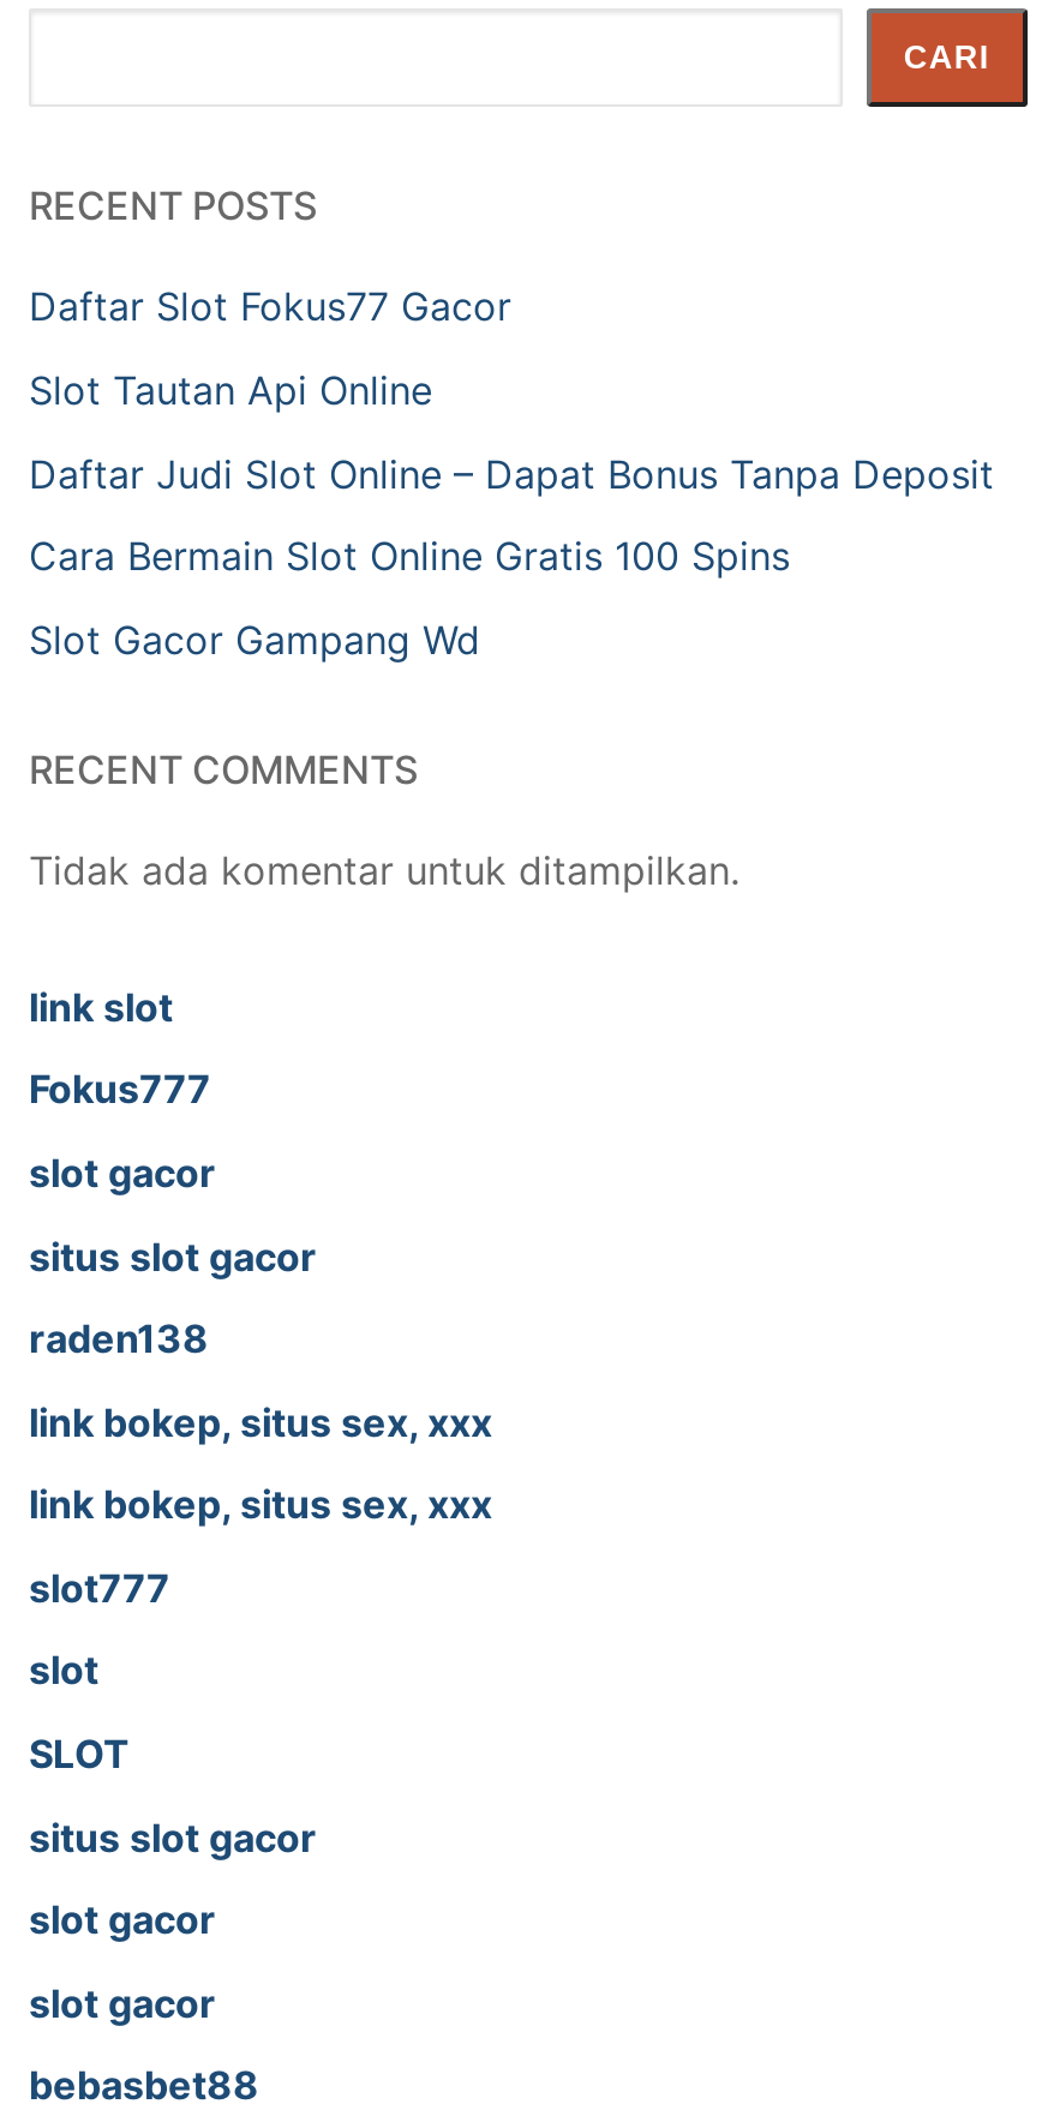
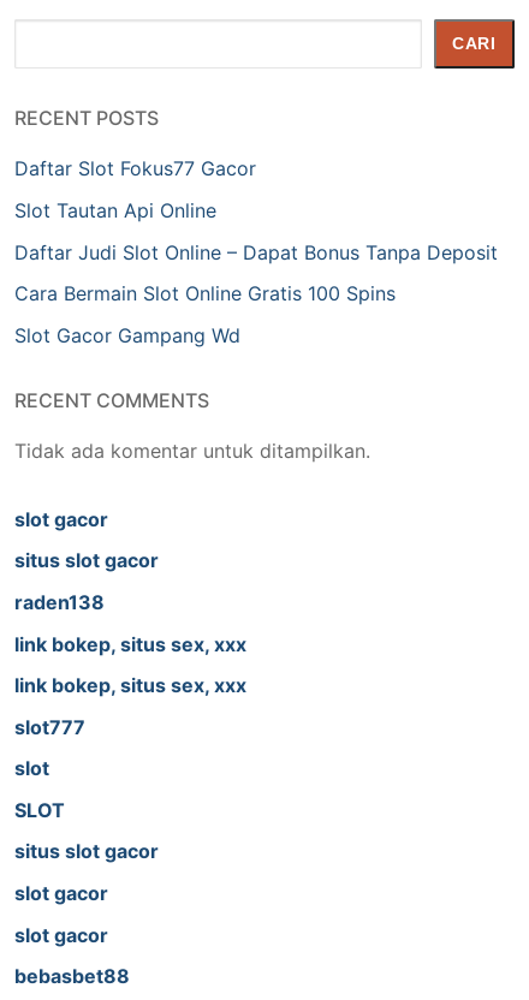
[29,982,211,1113] link slot | Fokus777 -> none

